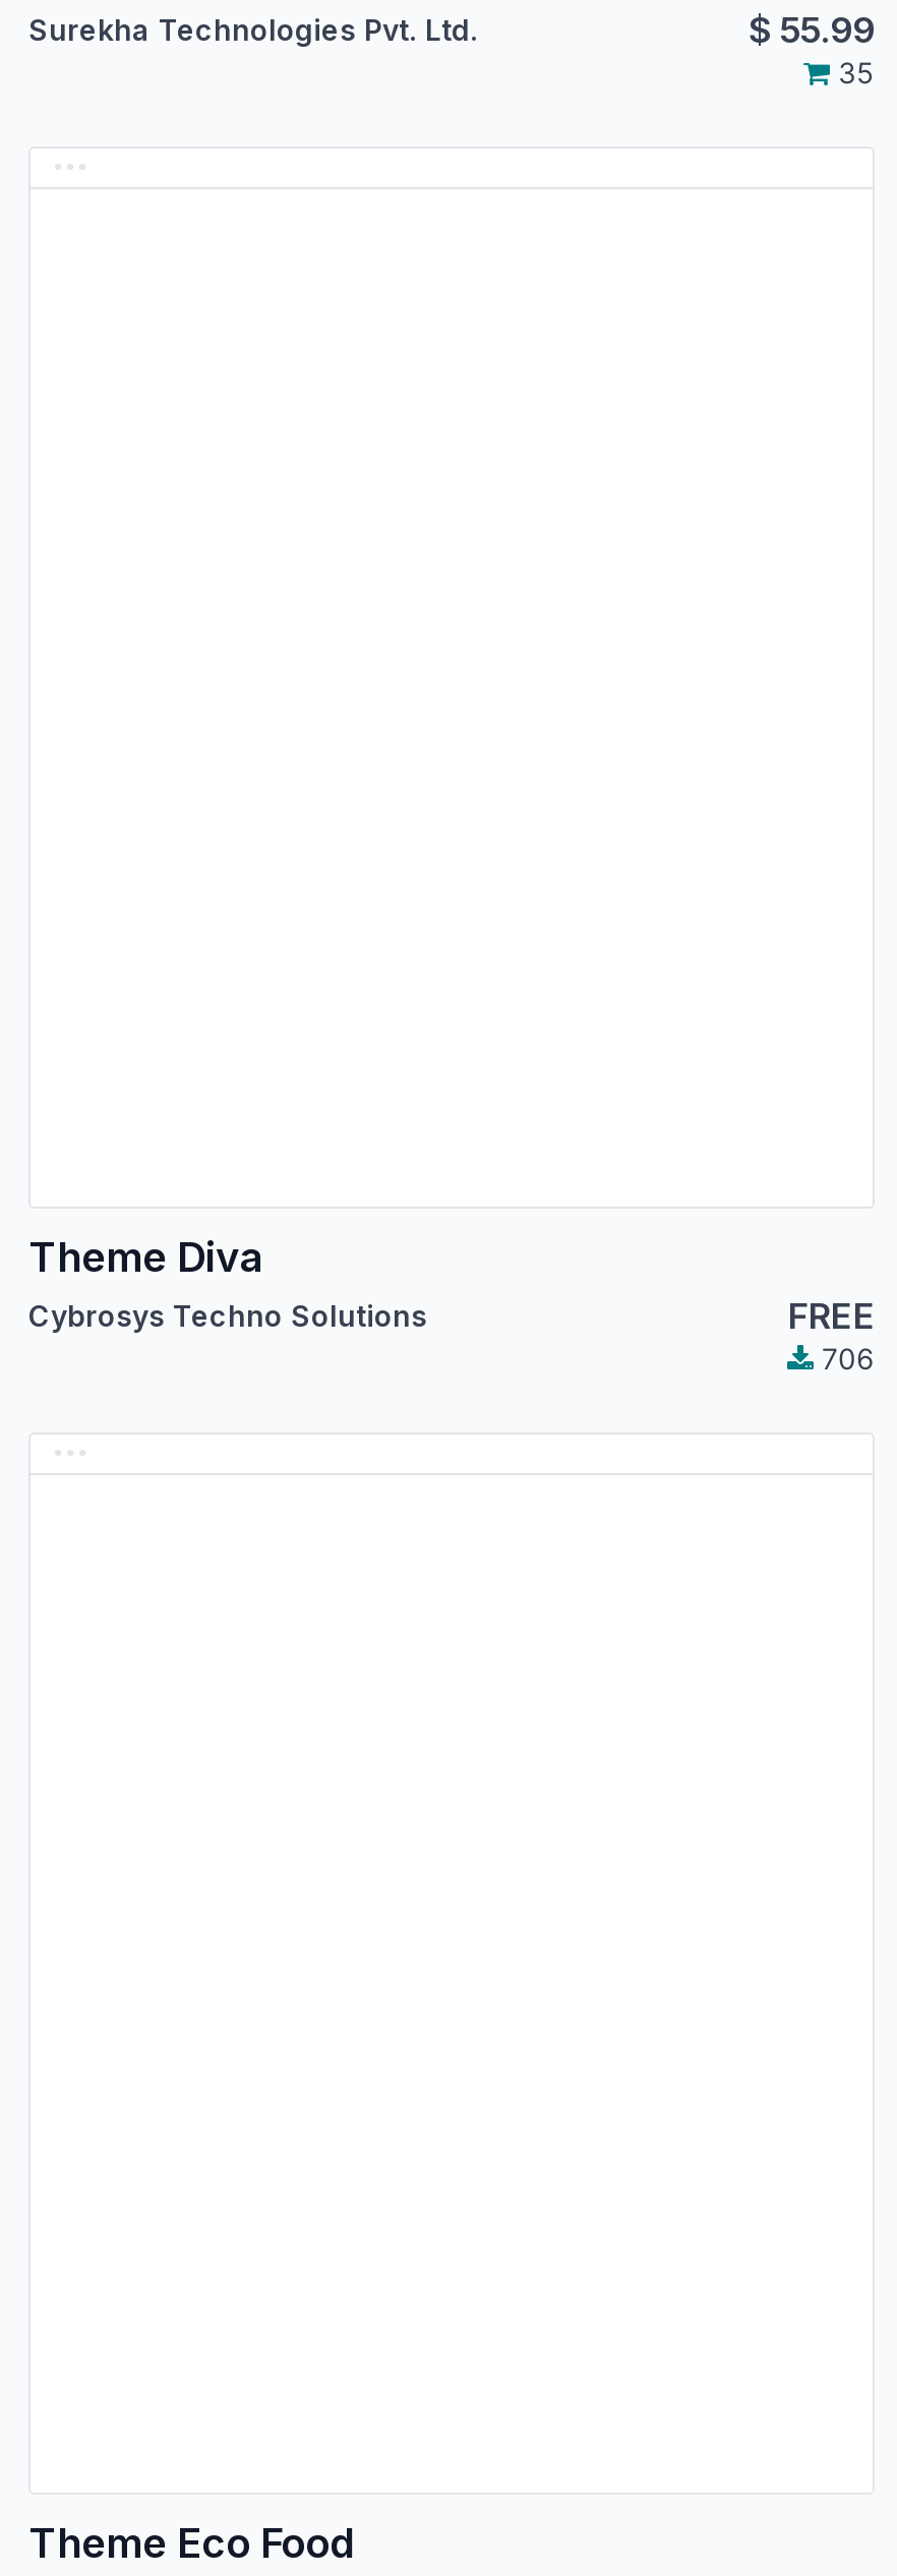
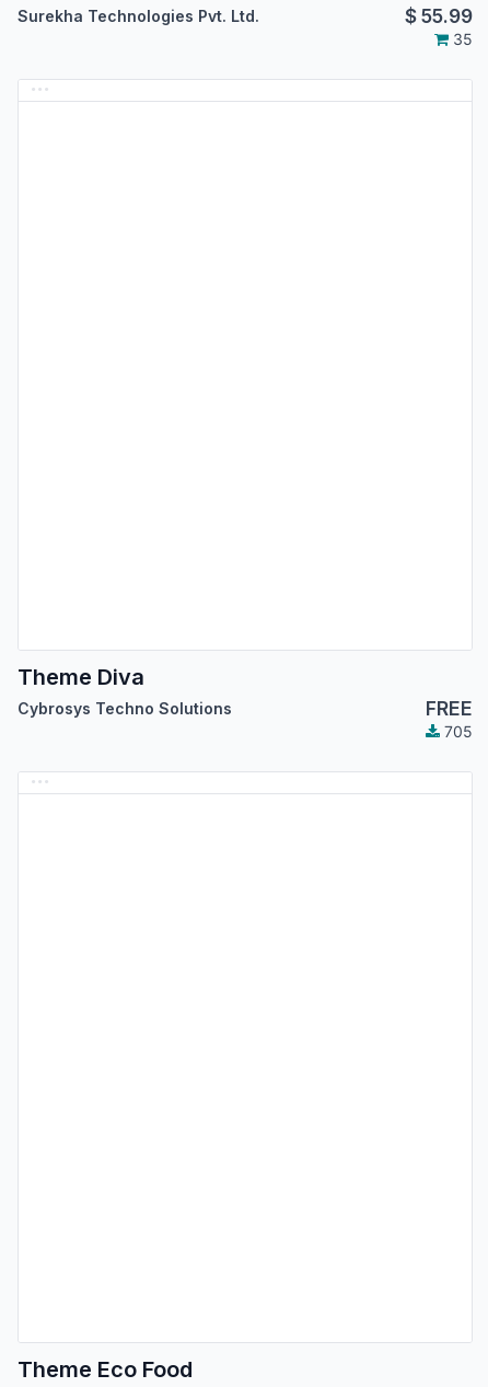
[814,1341,875,1376] 706 -> [440,722,473,741] 705

